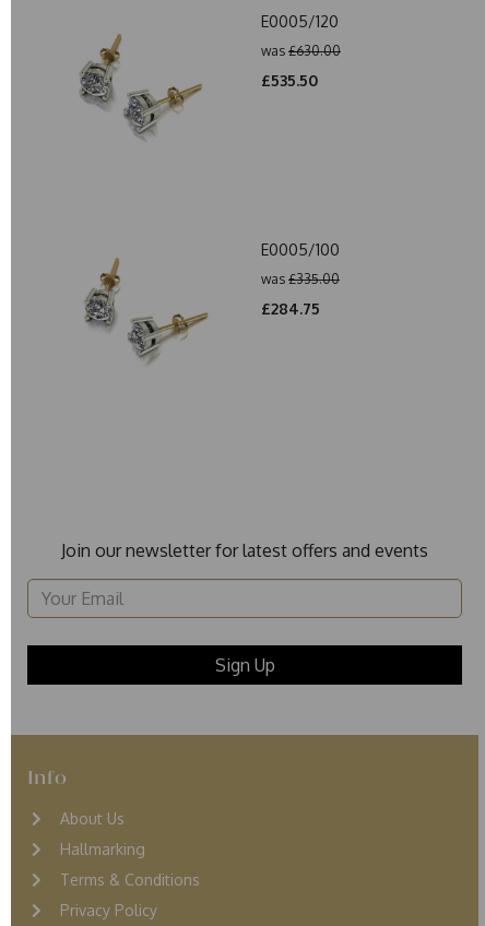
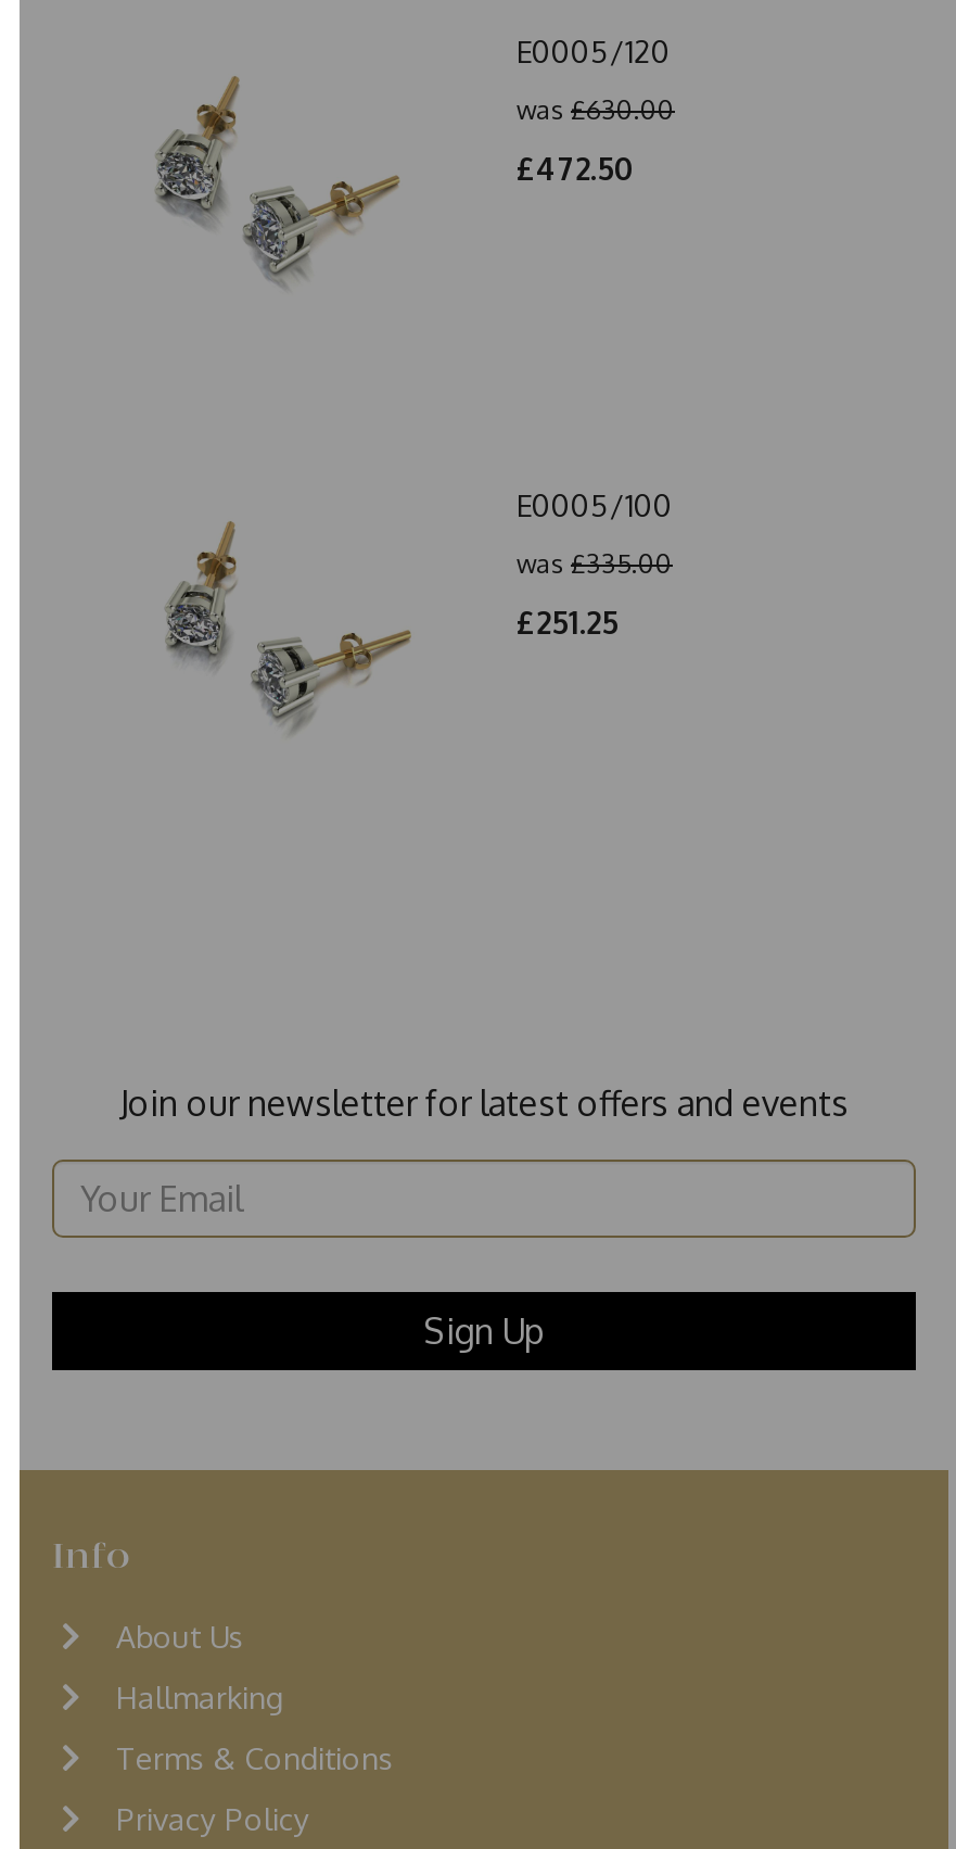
[261,70,318,89] £535.50 -> [517,149,634,186] £472.50
[261,299,320,317] £284.75 -> [517,603,619,639] £251.25

